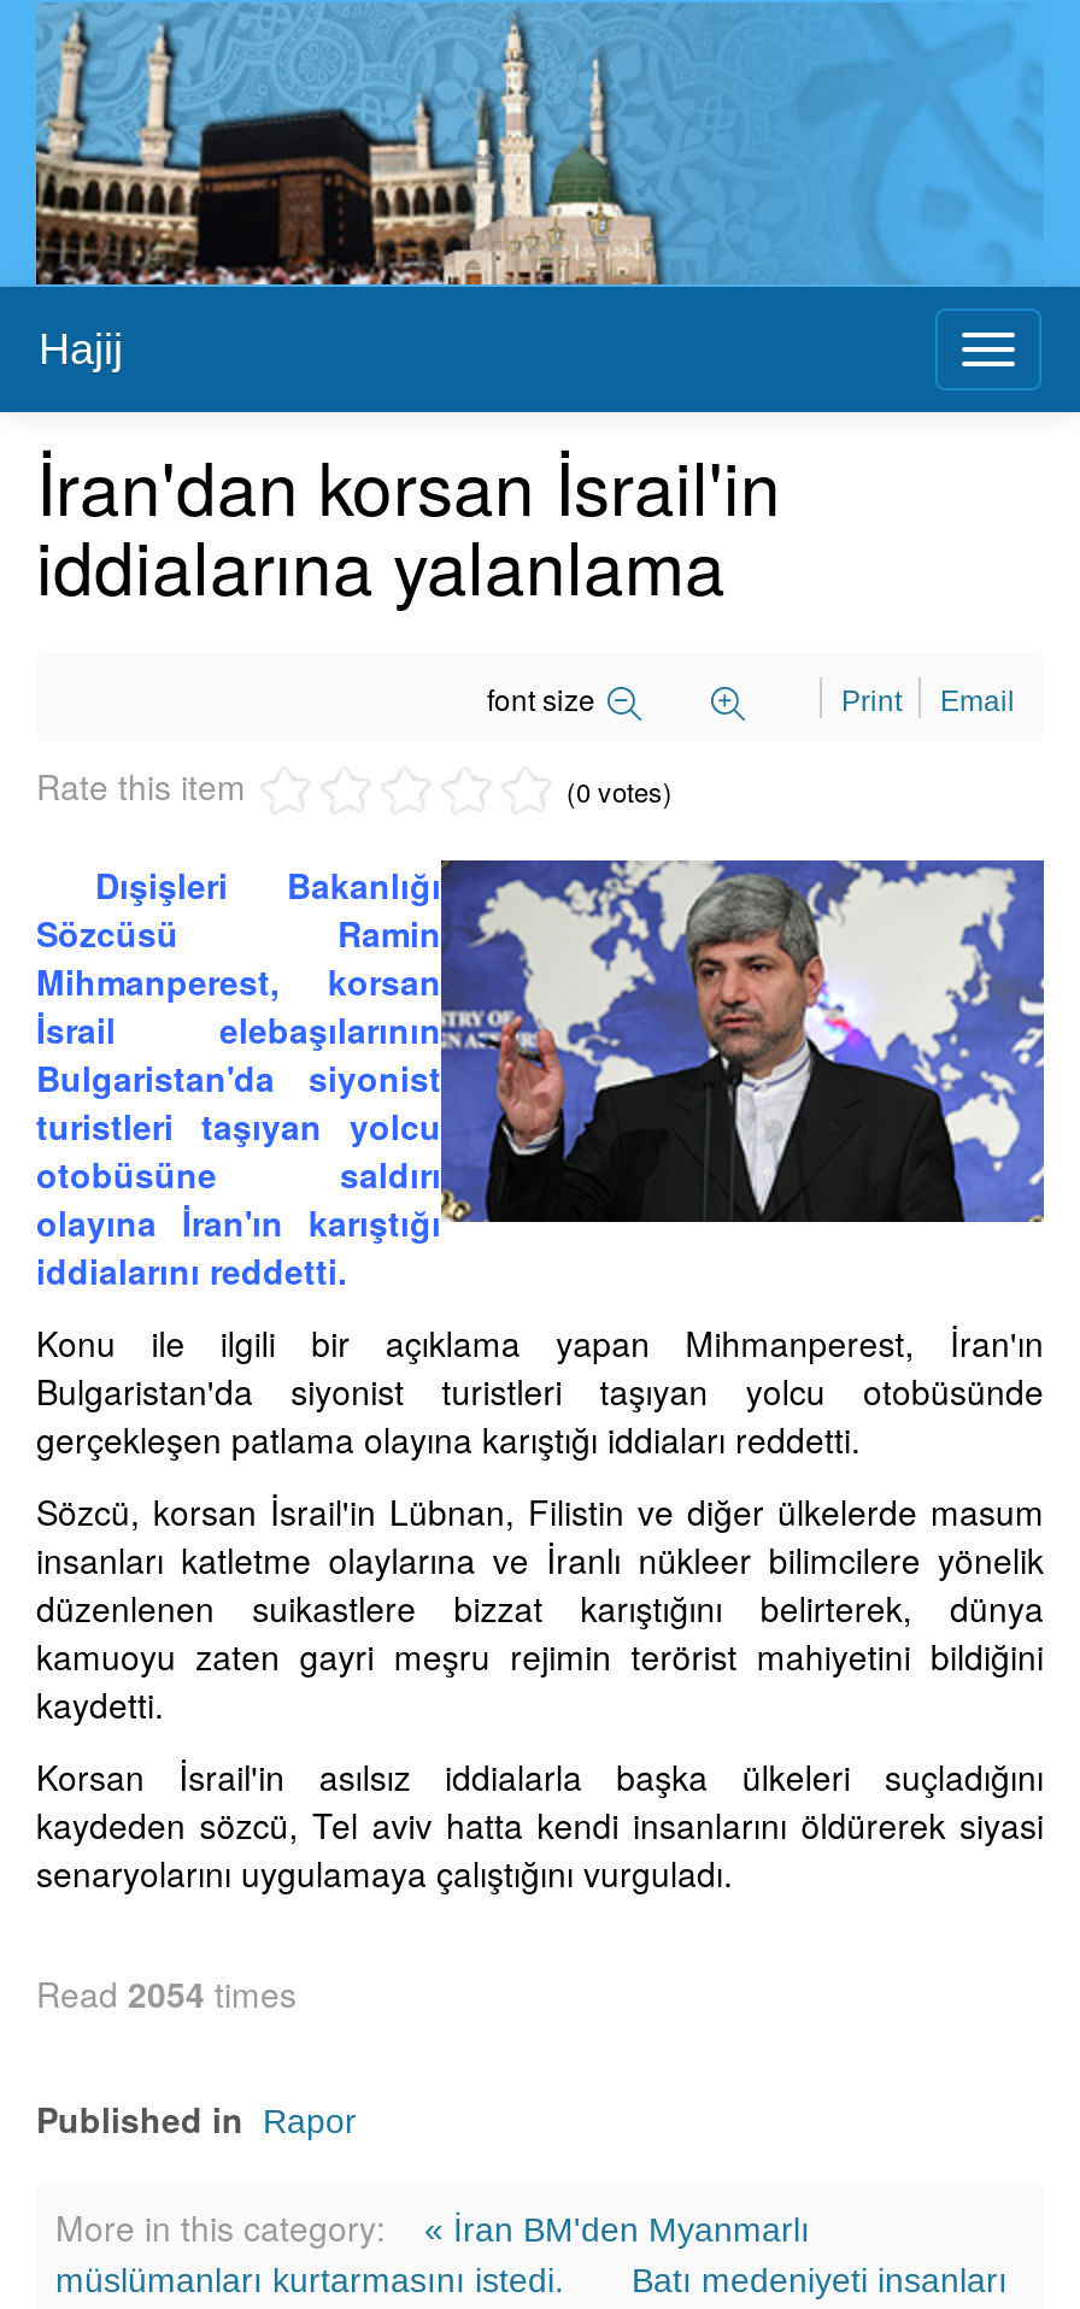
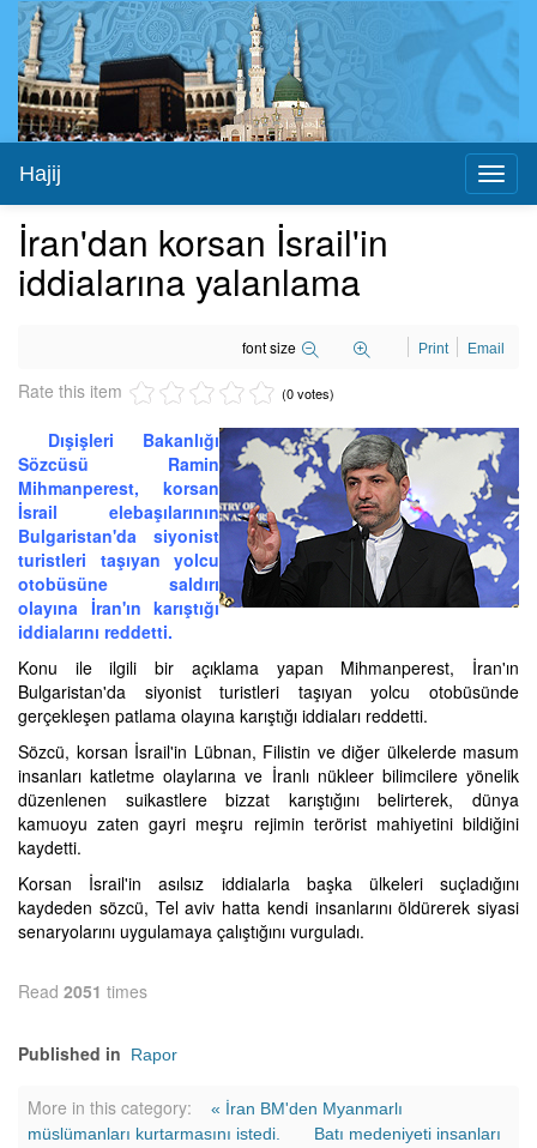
[36,1969,297,2017] Read 2054 times -> [18,979,147,1003] Read 2051 times

